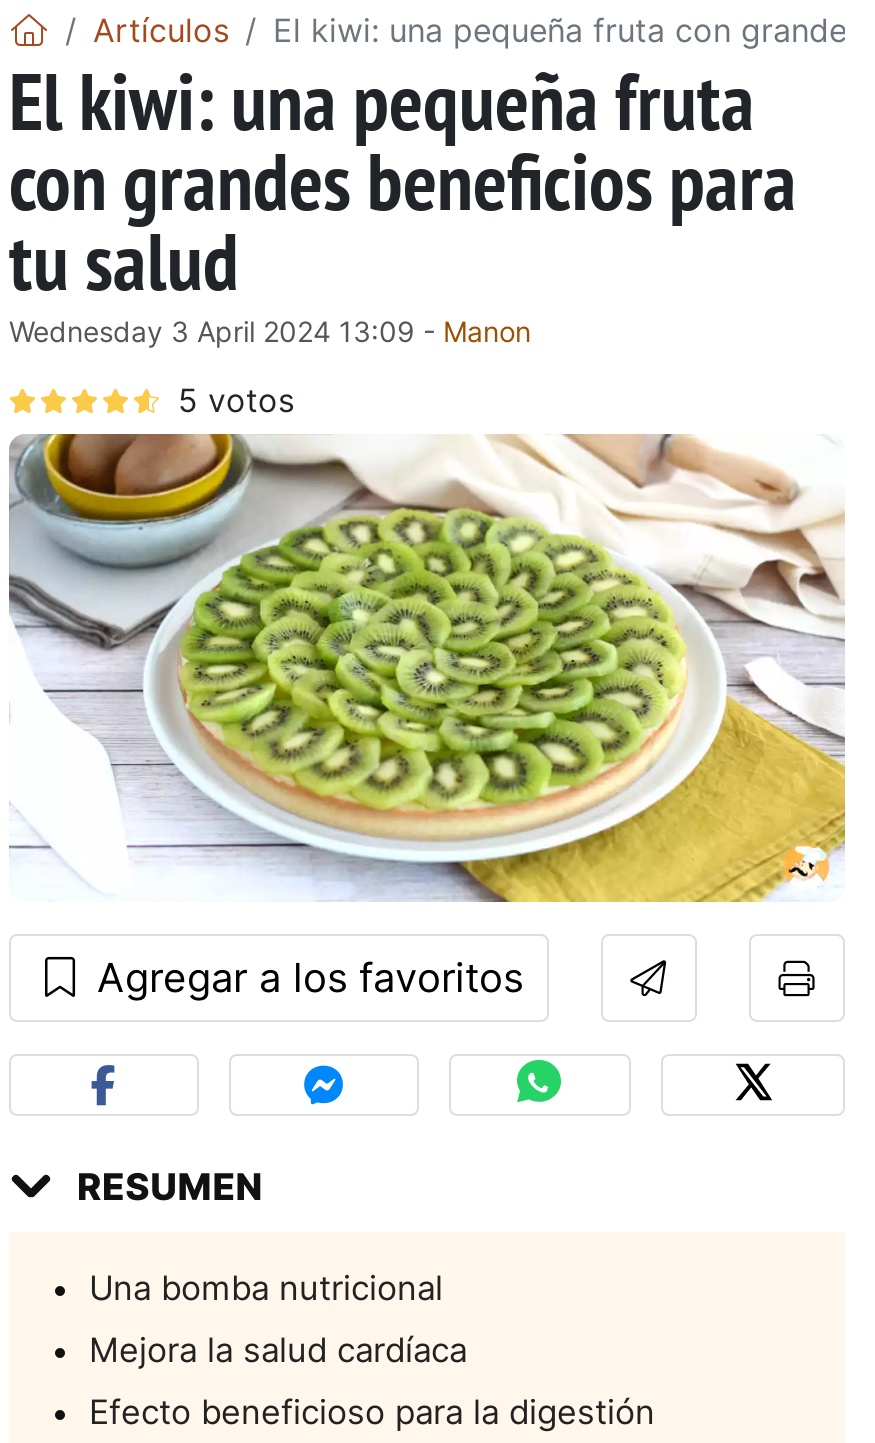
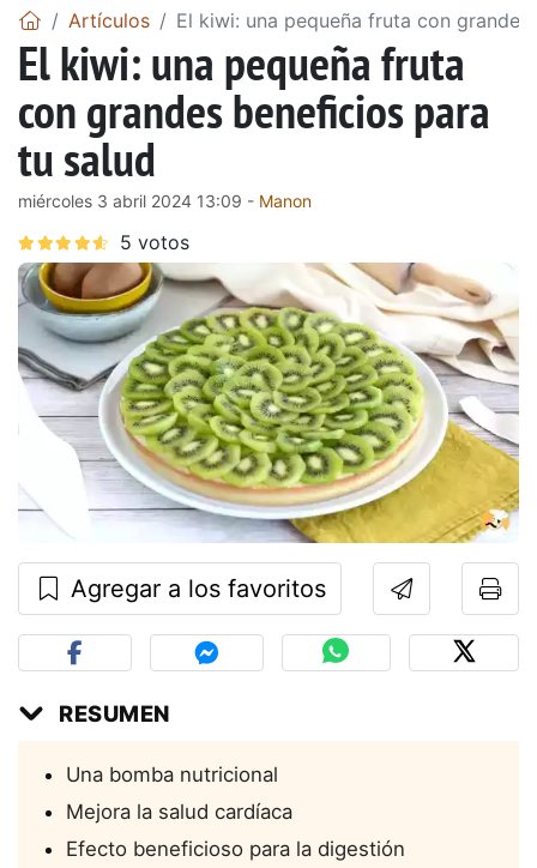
[9,313,531,347] Wednesday 3 April 2024 13:09 - Manon -> [18,190,312,211] miércoles 3 abril 2024 13:09 - Manon

